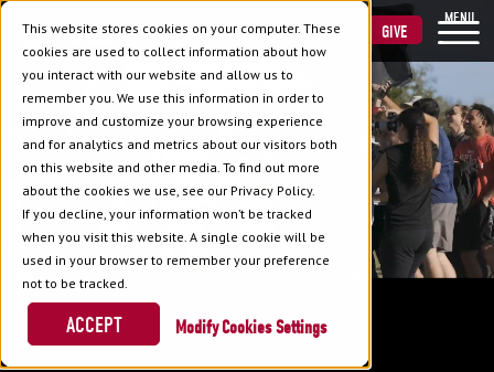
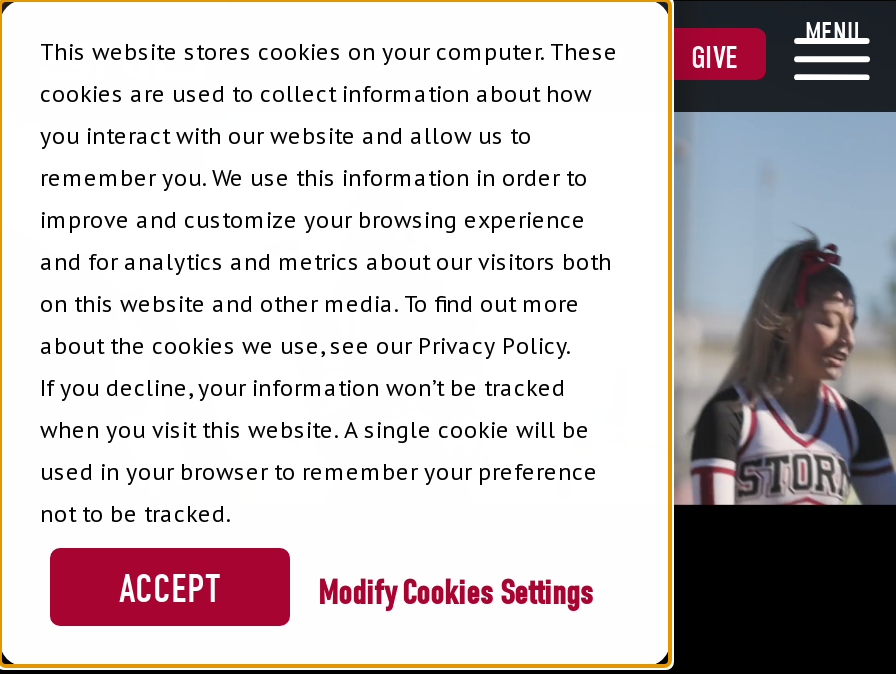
[370,46,491,278] [image] -> [672,86,890,506] [image]

